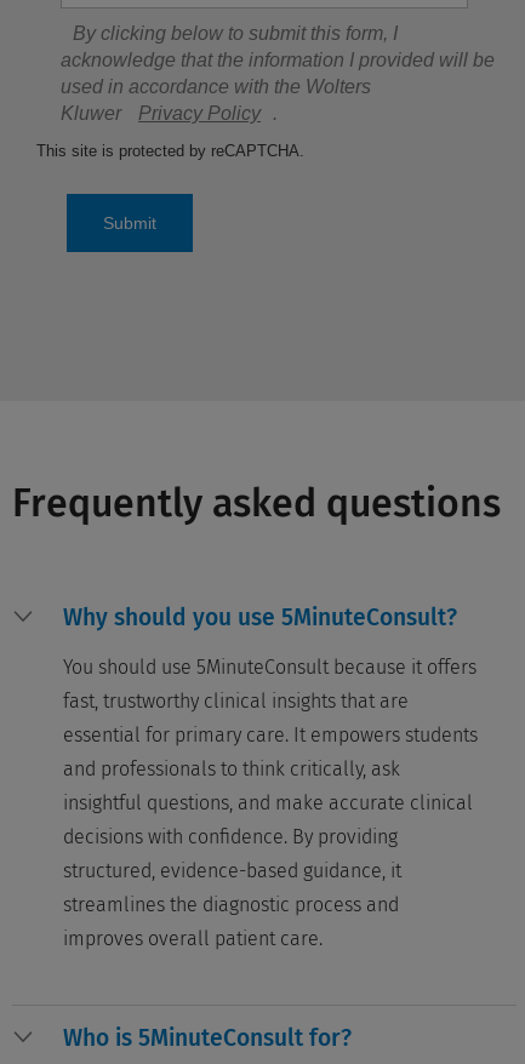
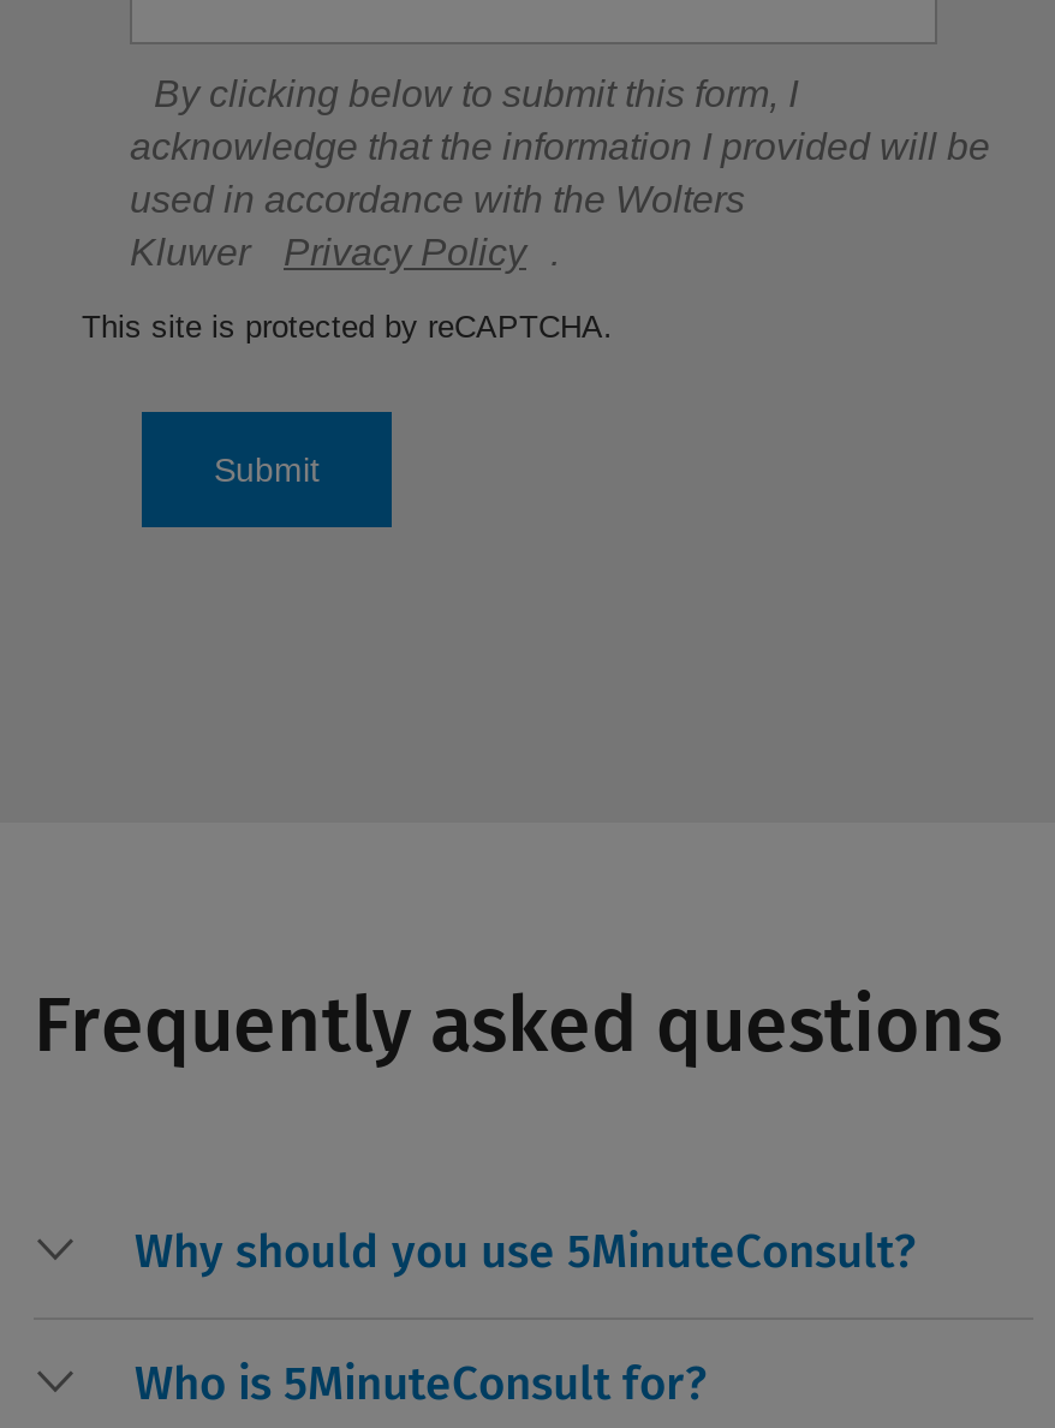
[63,656,478,950] You should use 5MinuteConsult because it offers | fast, trustworthy clinical insights that are | essential for primary care. It empowers students | and professionals to think critically, ask | insightful questions, and make accurate clinical | decisions with confidence. By providing | structured, evidence-based guidance, it | streamlines the diagnostic process and | improves overall patient care. -> none

